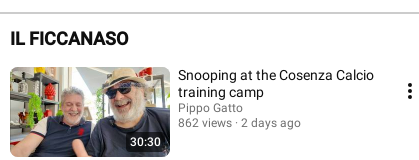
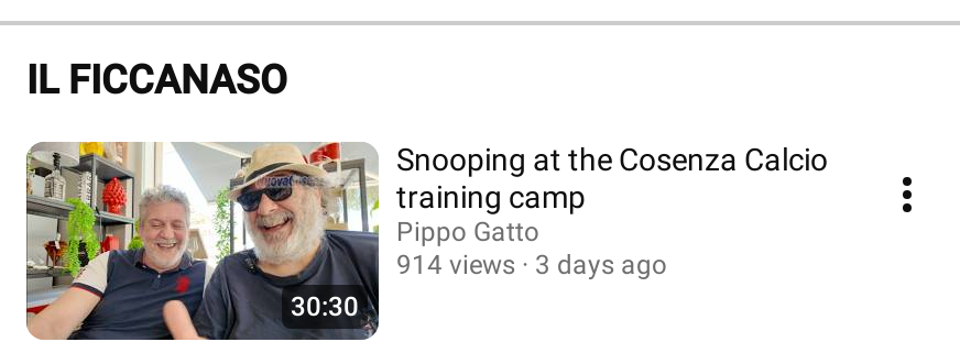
[178,115,232,129] 862 views -> [396,249,515,279] 914 views
[241,115,301,129] 2 days ago -> [535,249,667,279] 3 days ago

